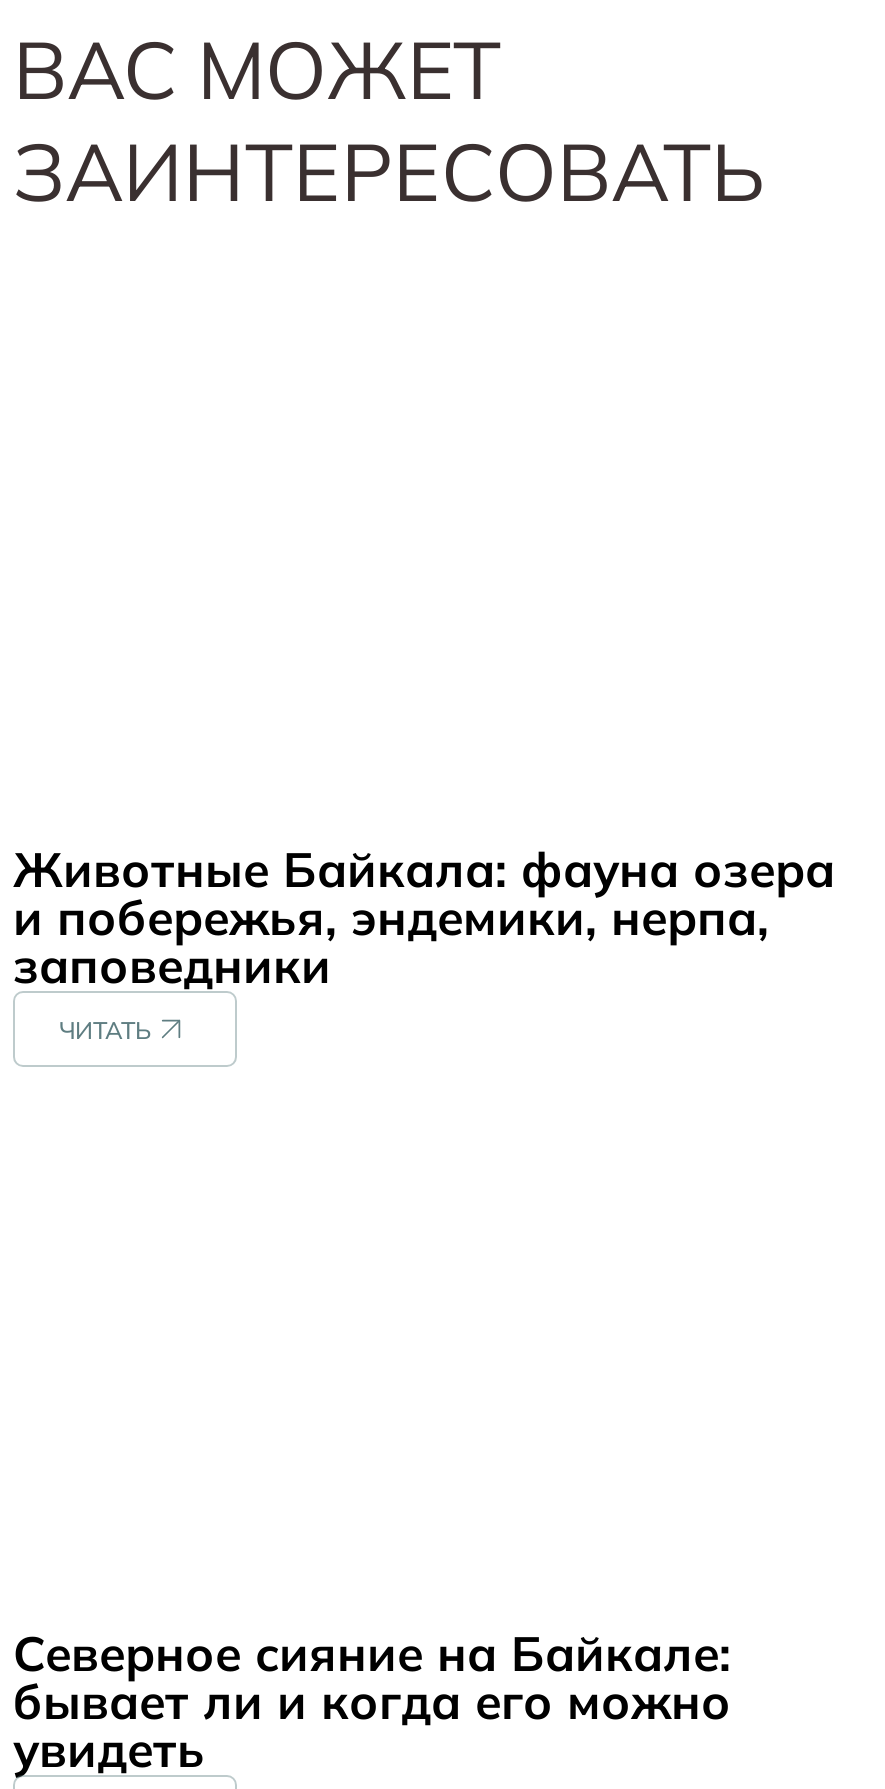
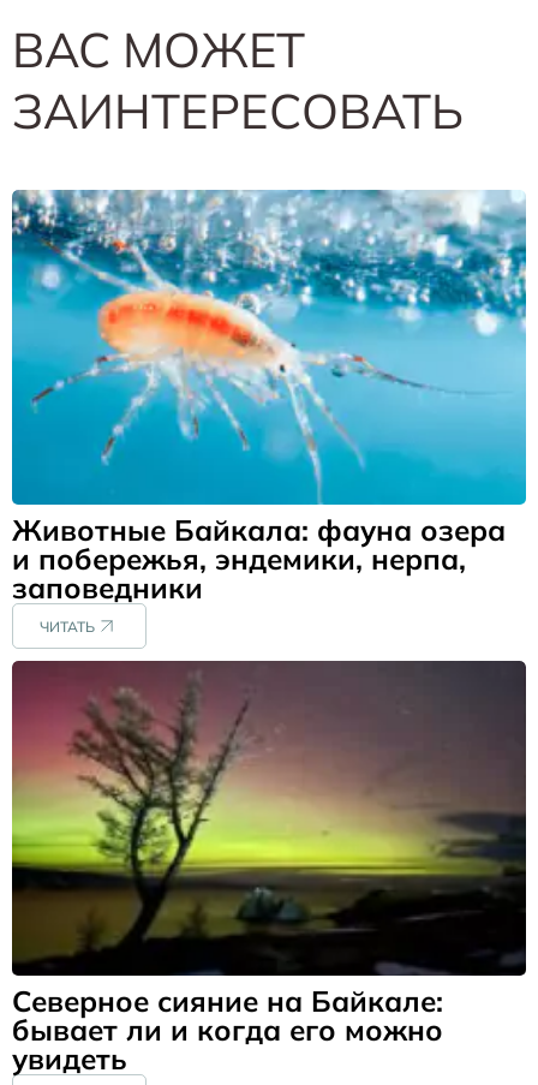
none -> [11,189,527,506] [image]
none -> [11,660,527,977] [image]

